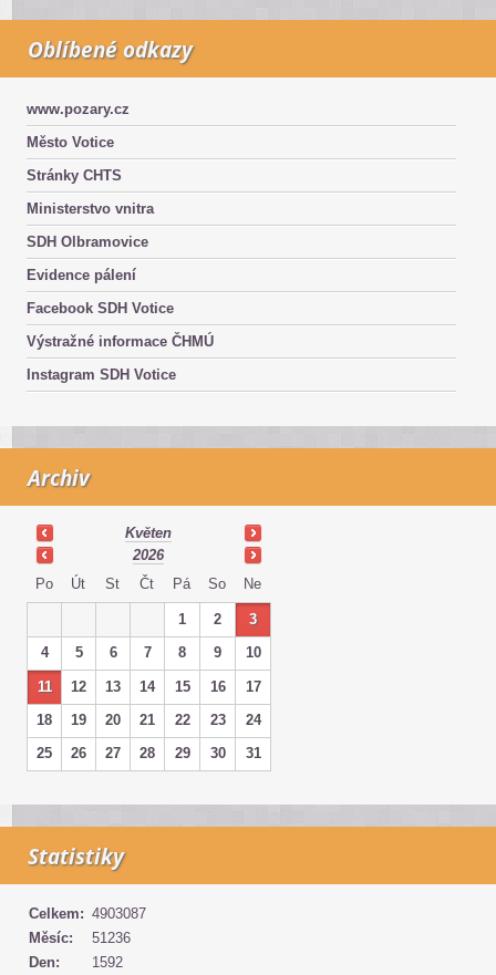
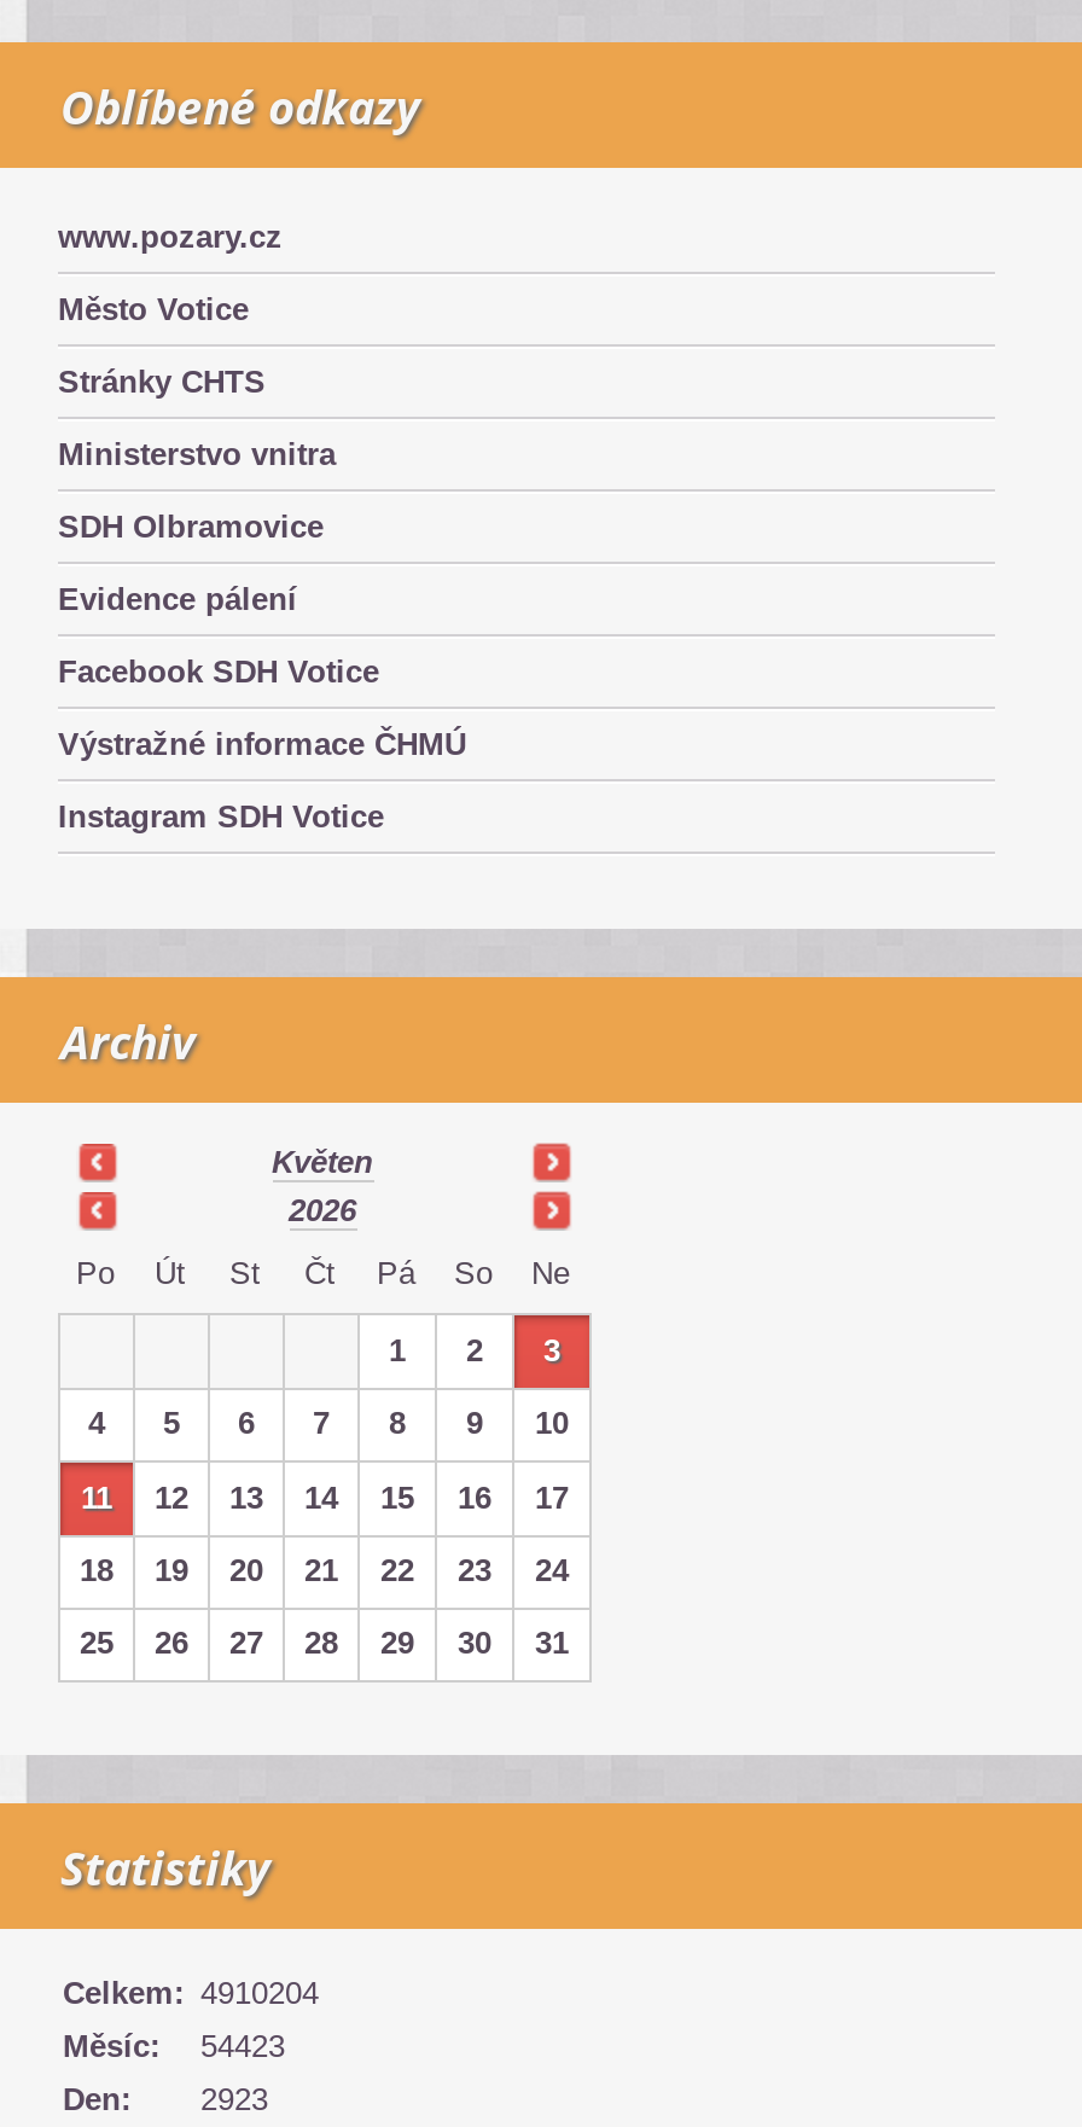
[29,905,146,922] Celkem: 4903087 -> [63,1975,319,2011] Celkem: 4910204
[29,930,131,946] Měsíc: 51236 -> [63,2028,285,2064] Měsíc: 54423
[29,954,123,971] Den: 1592 -> [63,2081,268,2117] Den: 2923

